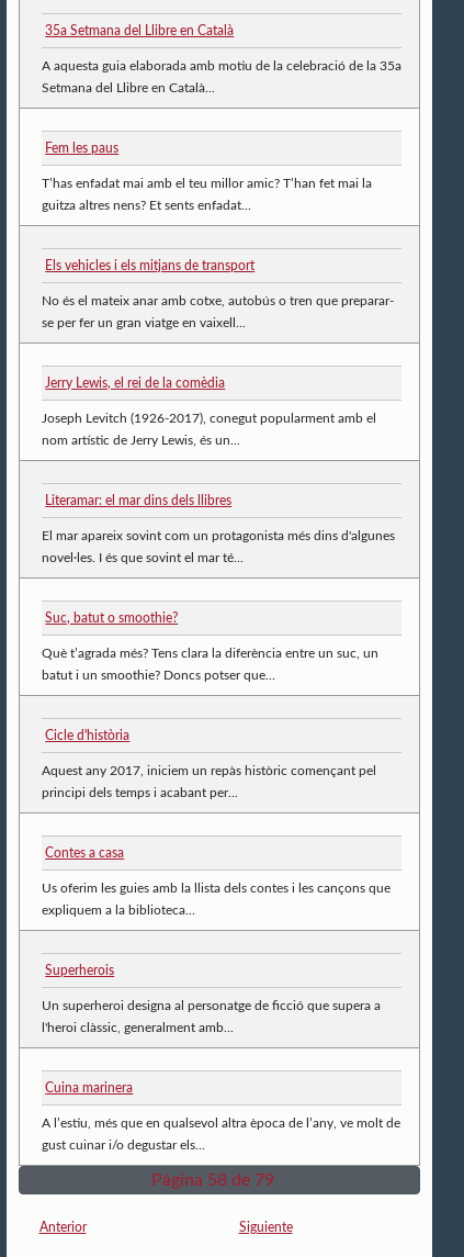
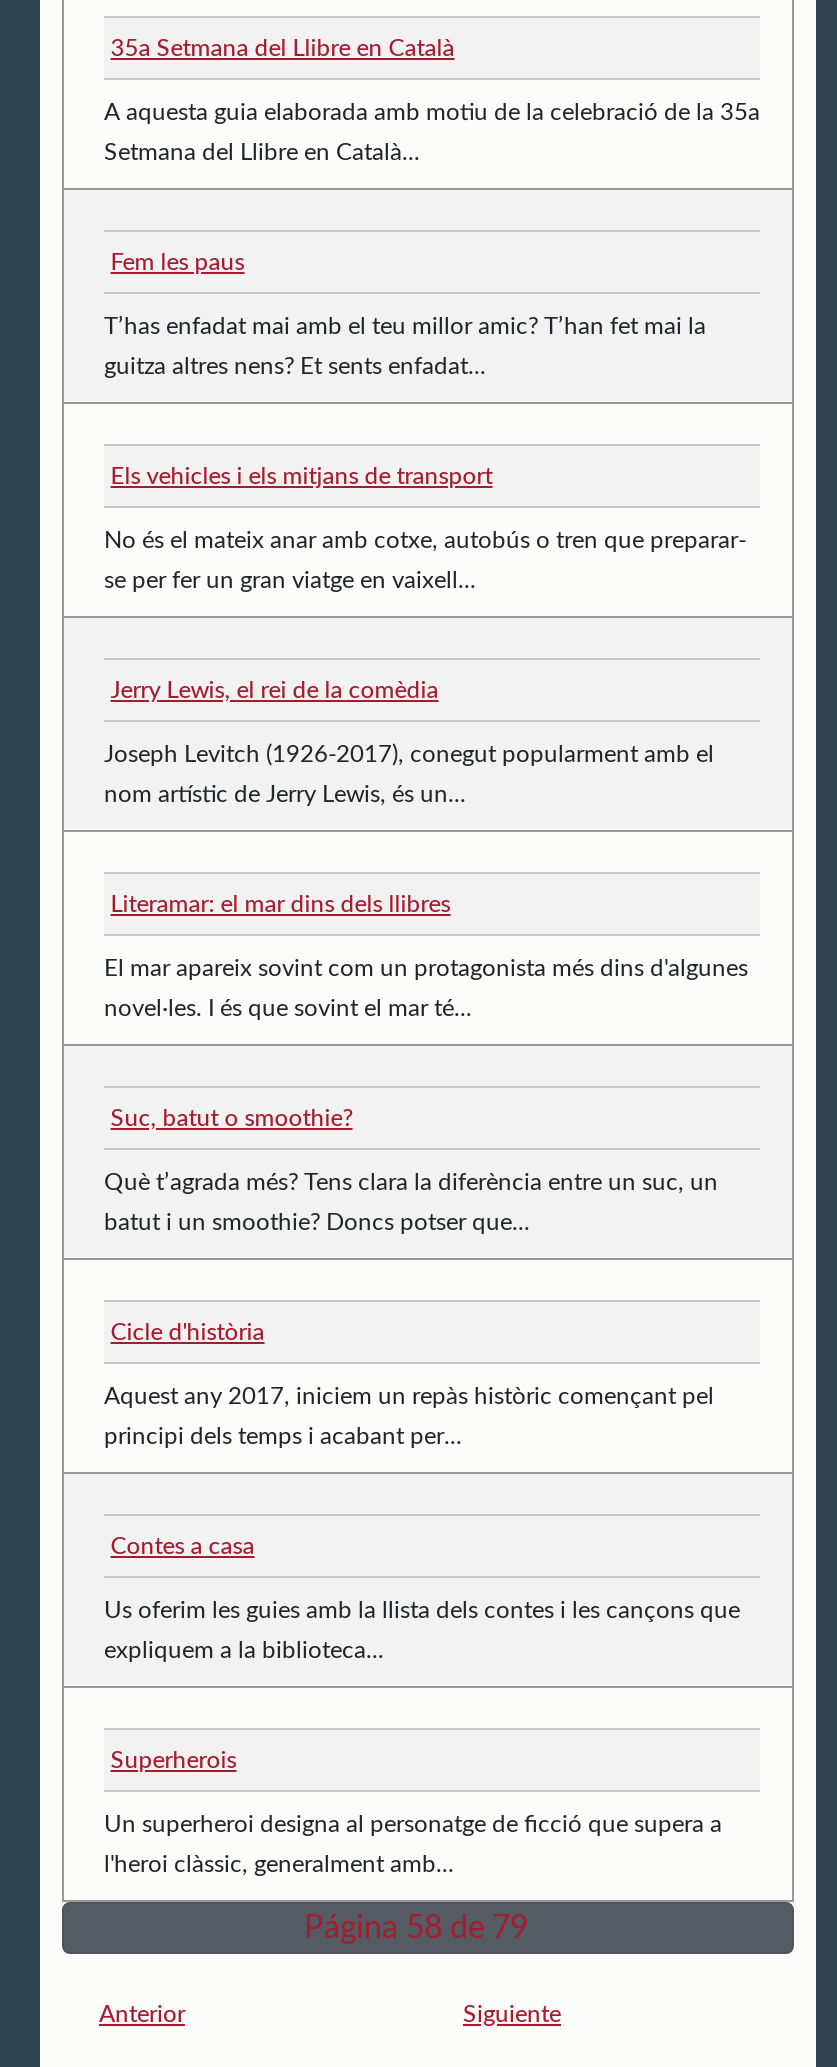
[42,1081,400,1151] Cuina marinera | A l’estiu, més que en qualsevol altra època de l’any, ve molt de | gust cuinar i/o degustar els... -> none

